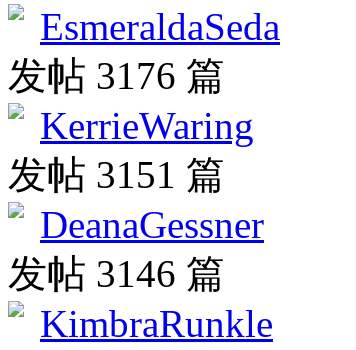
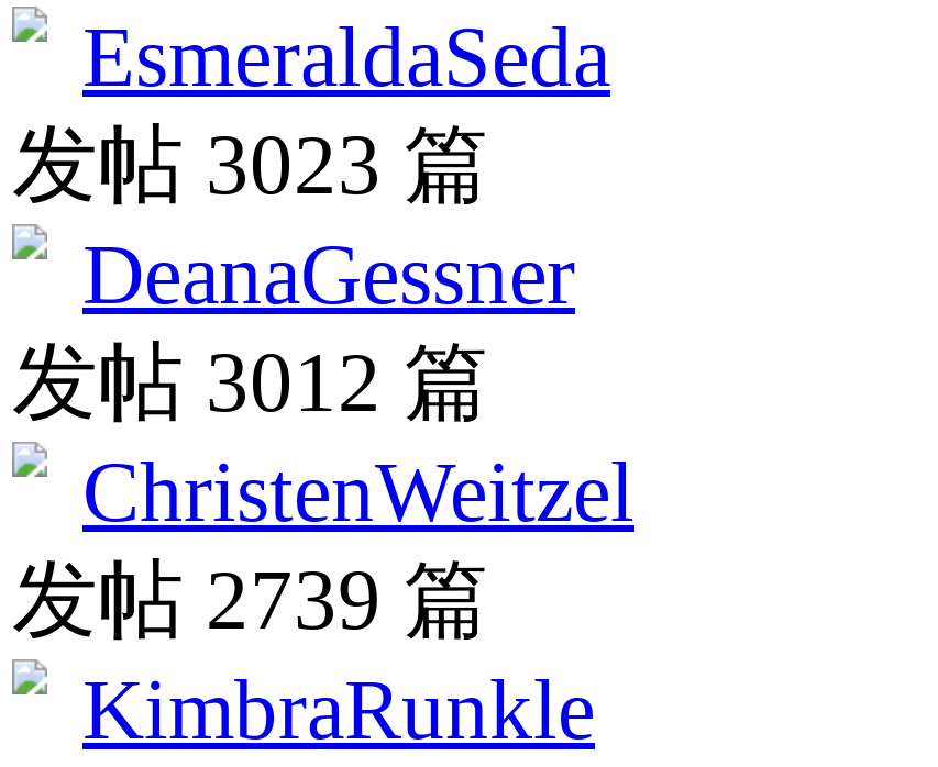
[8,54,254,196] 发帖 3176 篇 | KerrieWaring | 发帖 3151 篇 -> [12,117,489,212] 发帖 3023 篇
moved [40,203,264,246] -> [82,227,575,322]: DeanaGessner
[8,252,225,295] 发帖 3146 篇 -> [12,335,634,647] 发帖 3012 篇 | ChristenWeitzel | 发帖 2739 篇

